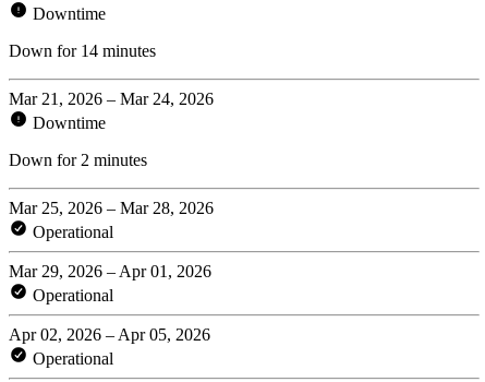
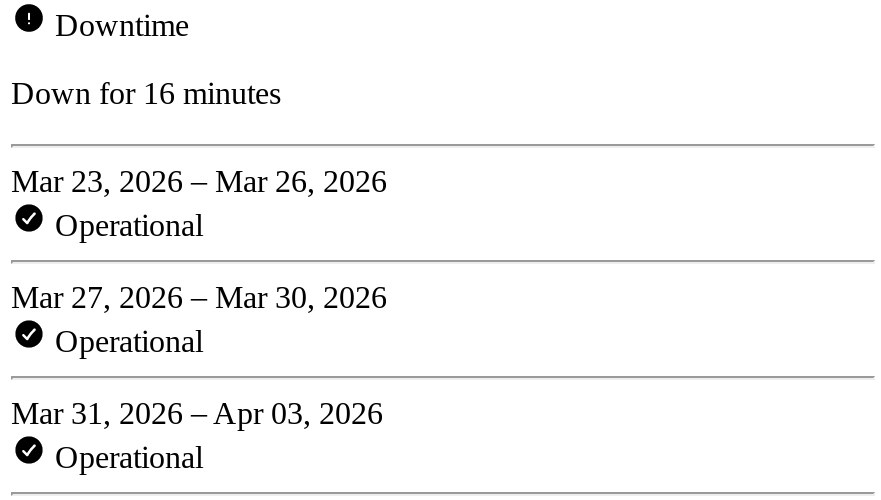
[9,41,214,217] Down for 14 minutes | Mar 21, 2026 – Mar 24, 2026 | Downtime | Down for 2 minutes | Mar 25, 2026 – Mar 28, 2026 -> [11,76,387,198] Down for 16 minutes | Mar 23, 2026 – Mar 26, 2026
[9,262,211,280] Mar 29, 2026 – Apr 01, 2026 -> [11,280,387,314] Mar 27, 2026 – Mar 30, 2026
[9,325,210,344] Apr 02, 2026 – Apr 05, 2026 -> [11,396,383,430] Mar 31, 2026 – Apr 03, 2026

